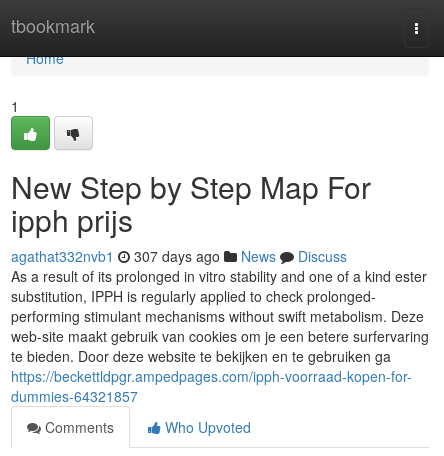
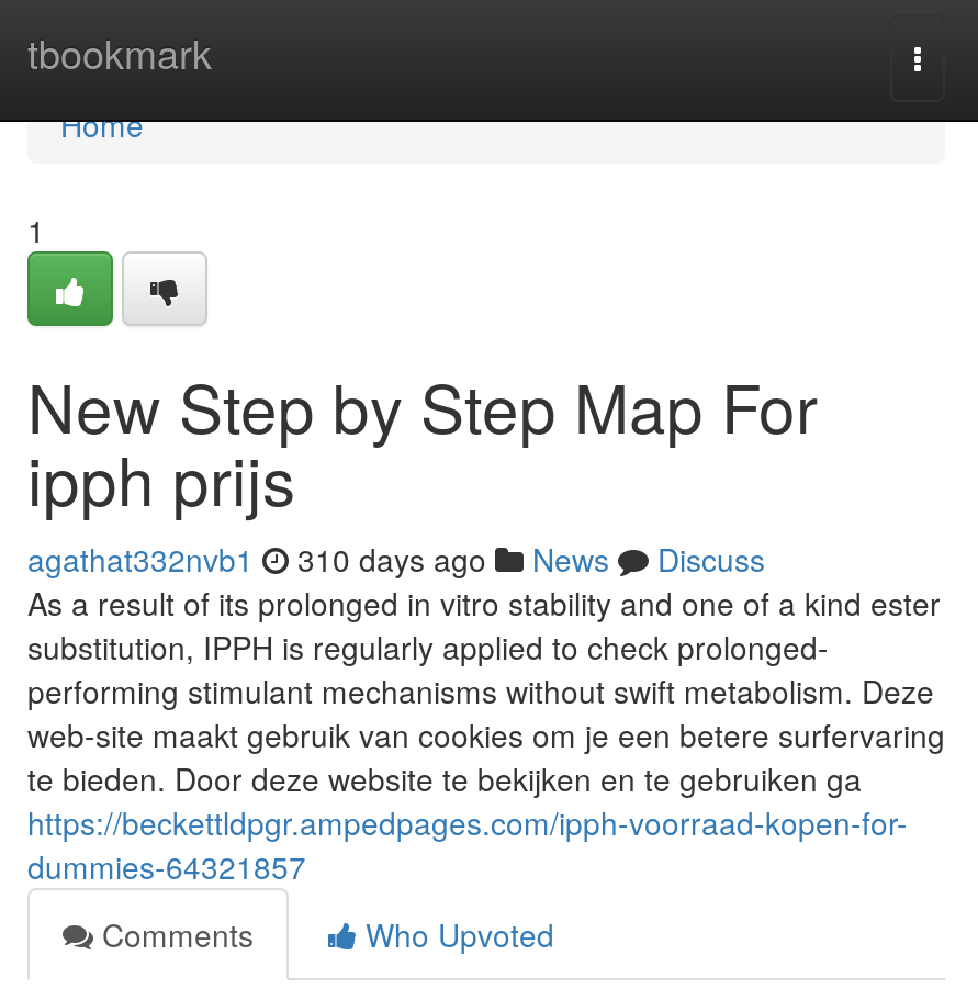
[11,246,347,266] agathat332nvb1 307 days ago News Discuss -> [27,537,765,581] agathat332nvb1 310 days ago News Discuss

